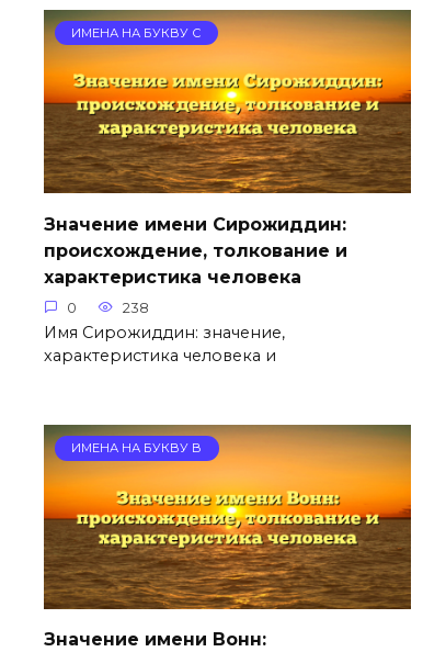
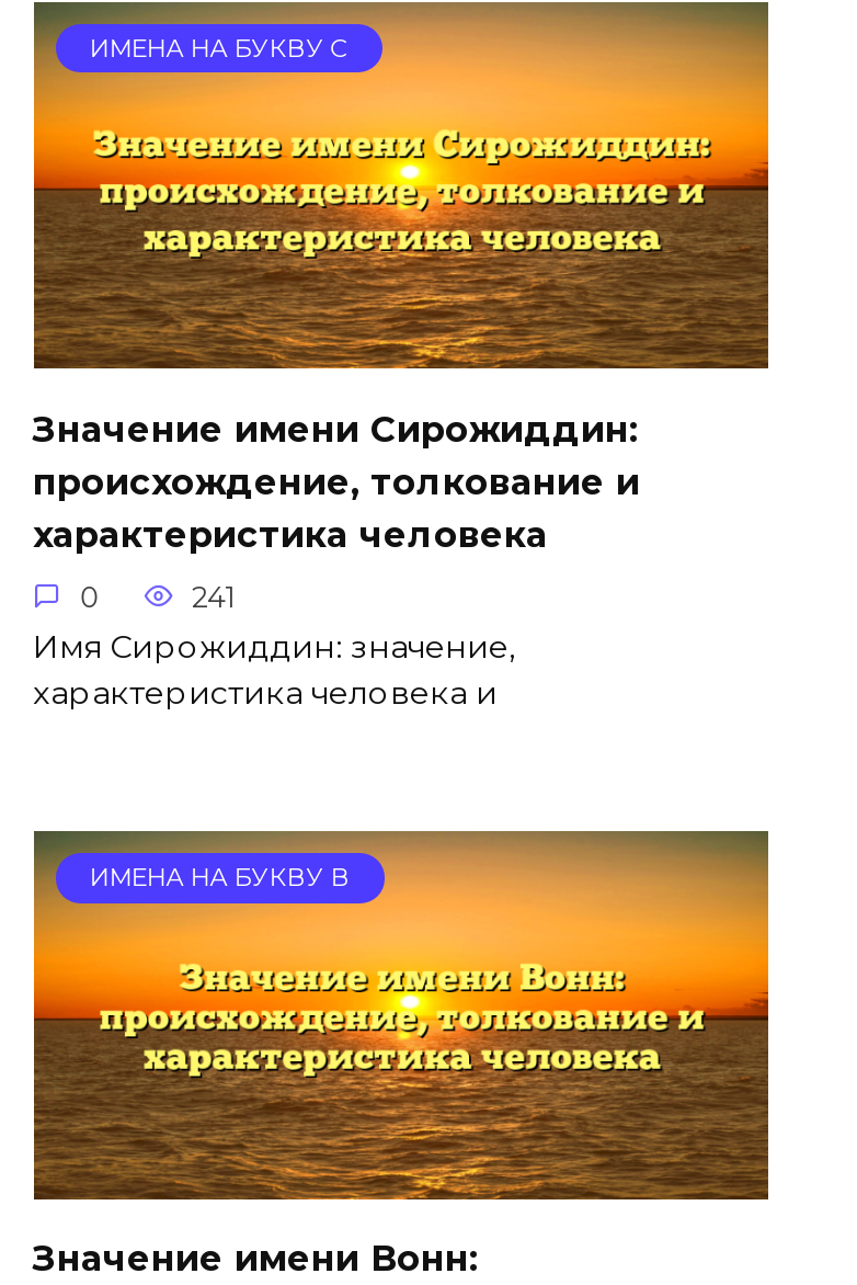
[123,299,149,316] 238 -> [192,580,233,613] 241

